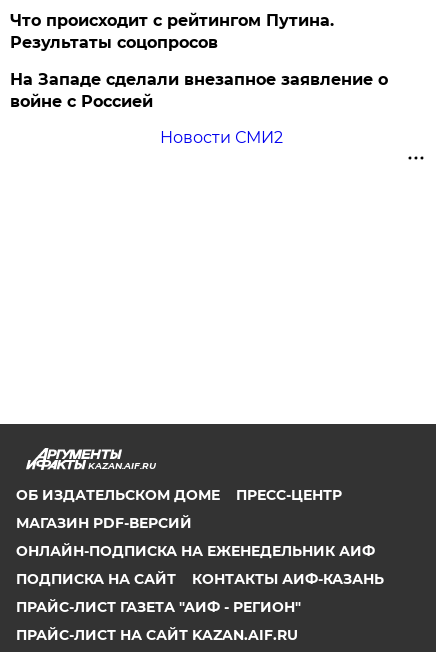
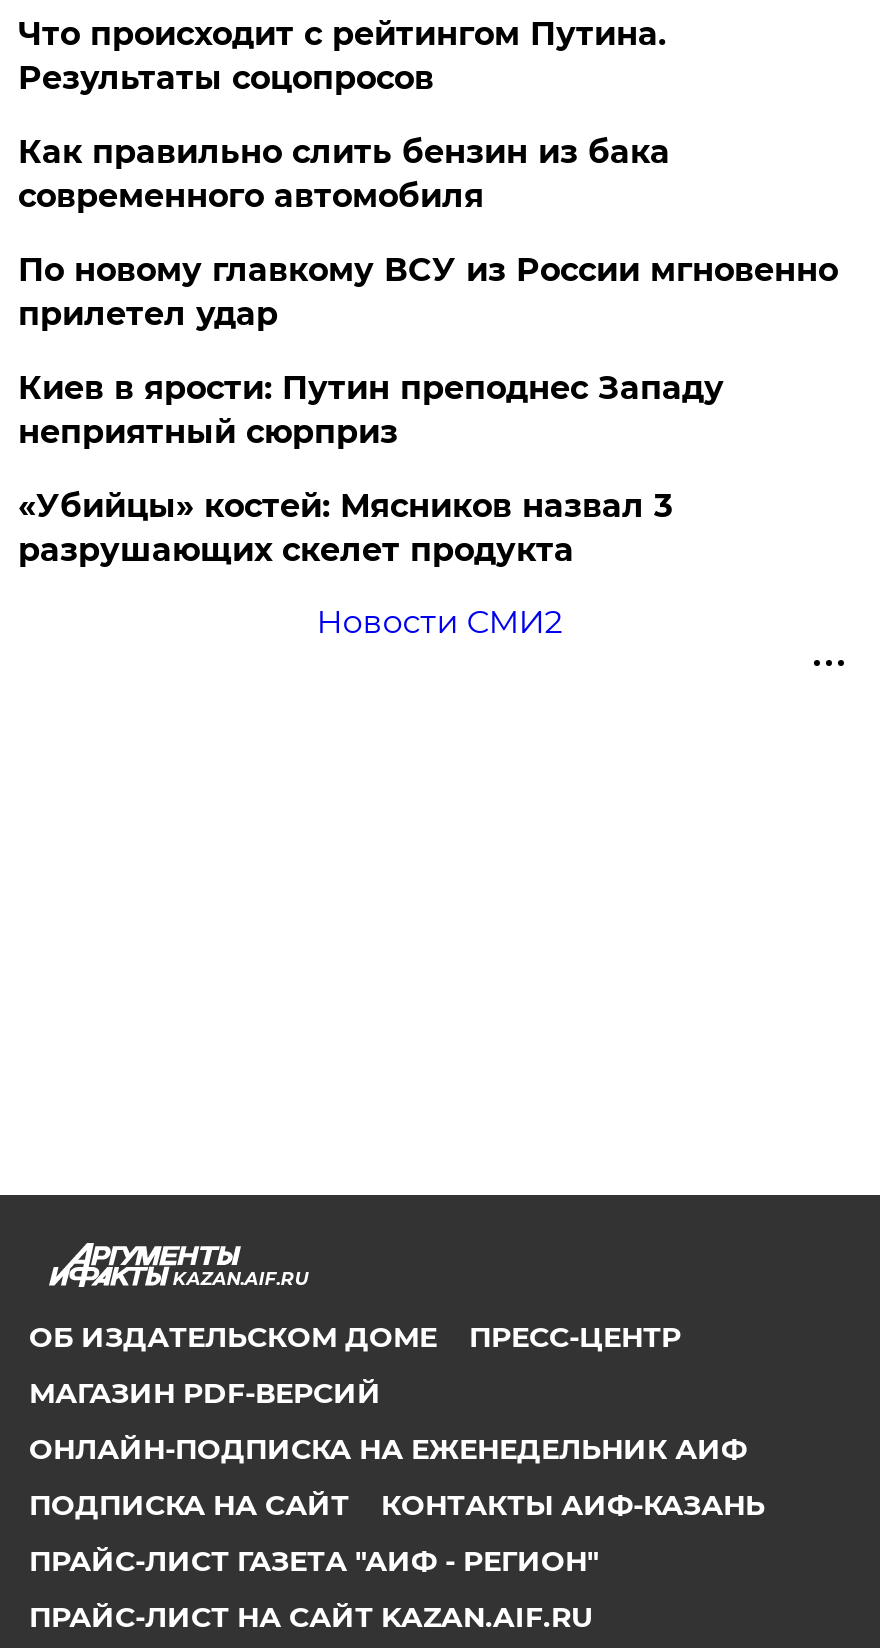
[10,70,388,111] На Западе сделали внезапное заявление о | войне с Россией -> [18,133,838,569] Как правильно слить бензин из бака | современного автомобиля | По новому главкому ВСУ из России мгновенно | прилетел удар | Киев в ярости: Путин преподнес Западу | неприятный сюрприз | «Убийцы» костей: Мясников назвал 3 | разрушающих скелет продукта

